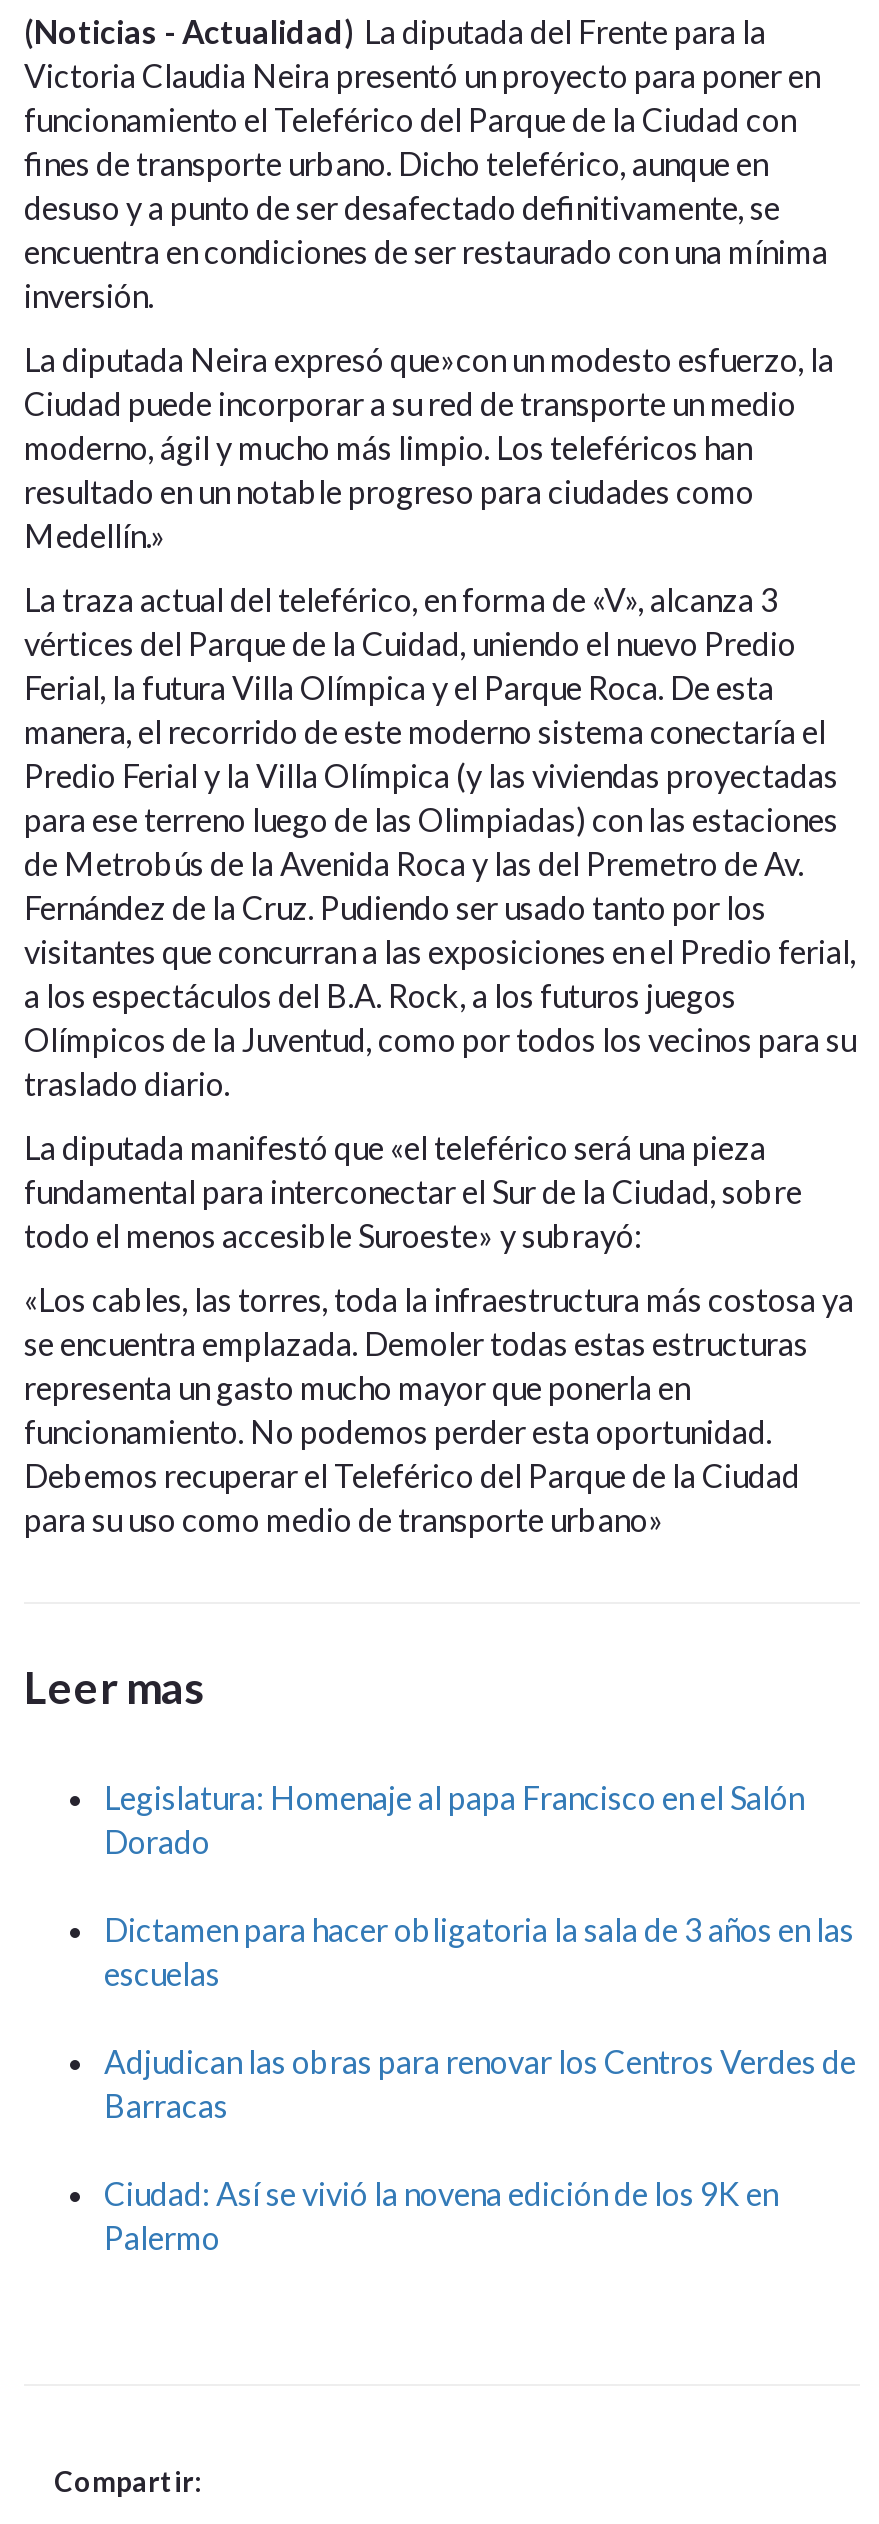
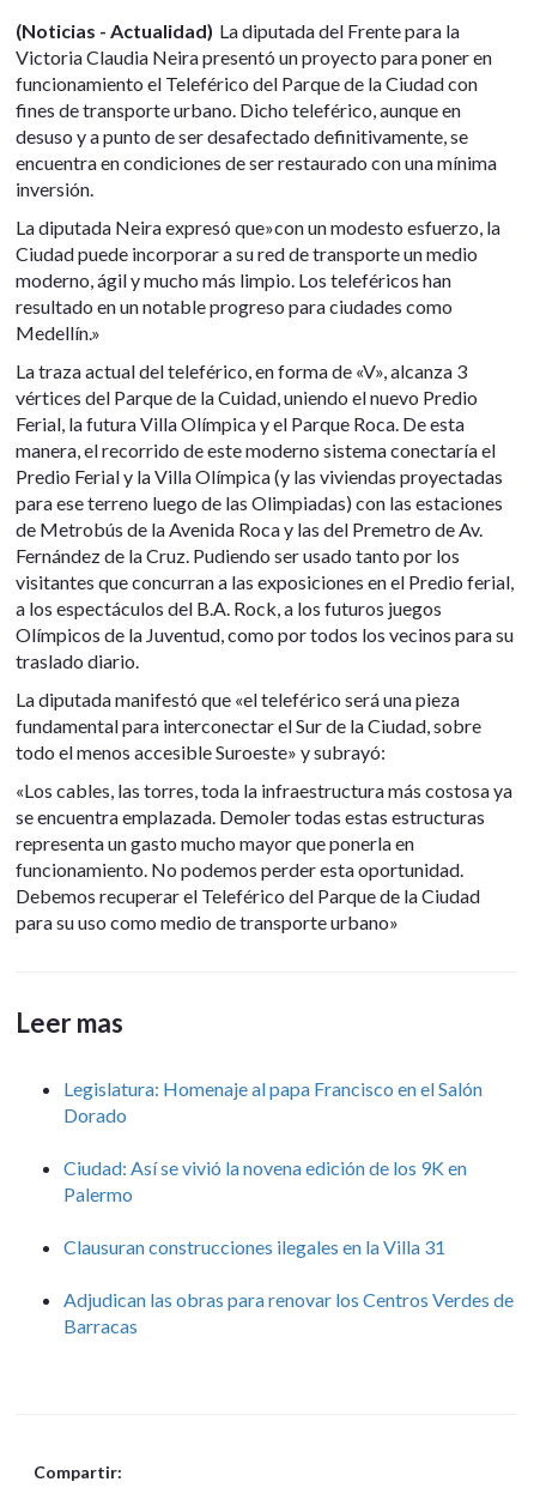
[104,1910,854,1992] Dictamen para hacer obligatoria la sala de 3 años en las | escuelas -> none
moved [104,2042,856,2124] -> [63,1288,514,1337]: Adjudican las obras para renovar los Centros Verdes de | Barracas
moved [104,2174,778,2256] -> [63,1156,467,1205]: Ciudad: Así se vivió la novena edición de los 9K en | Palermo
none -> [63,1235,445,1258] Clausuran construcciones ilegales en la Villa 31

